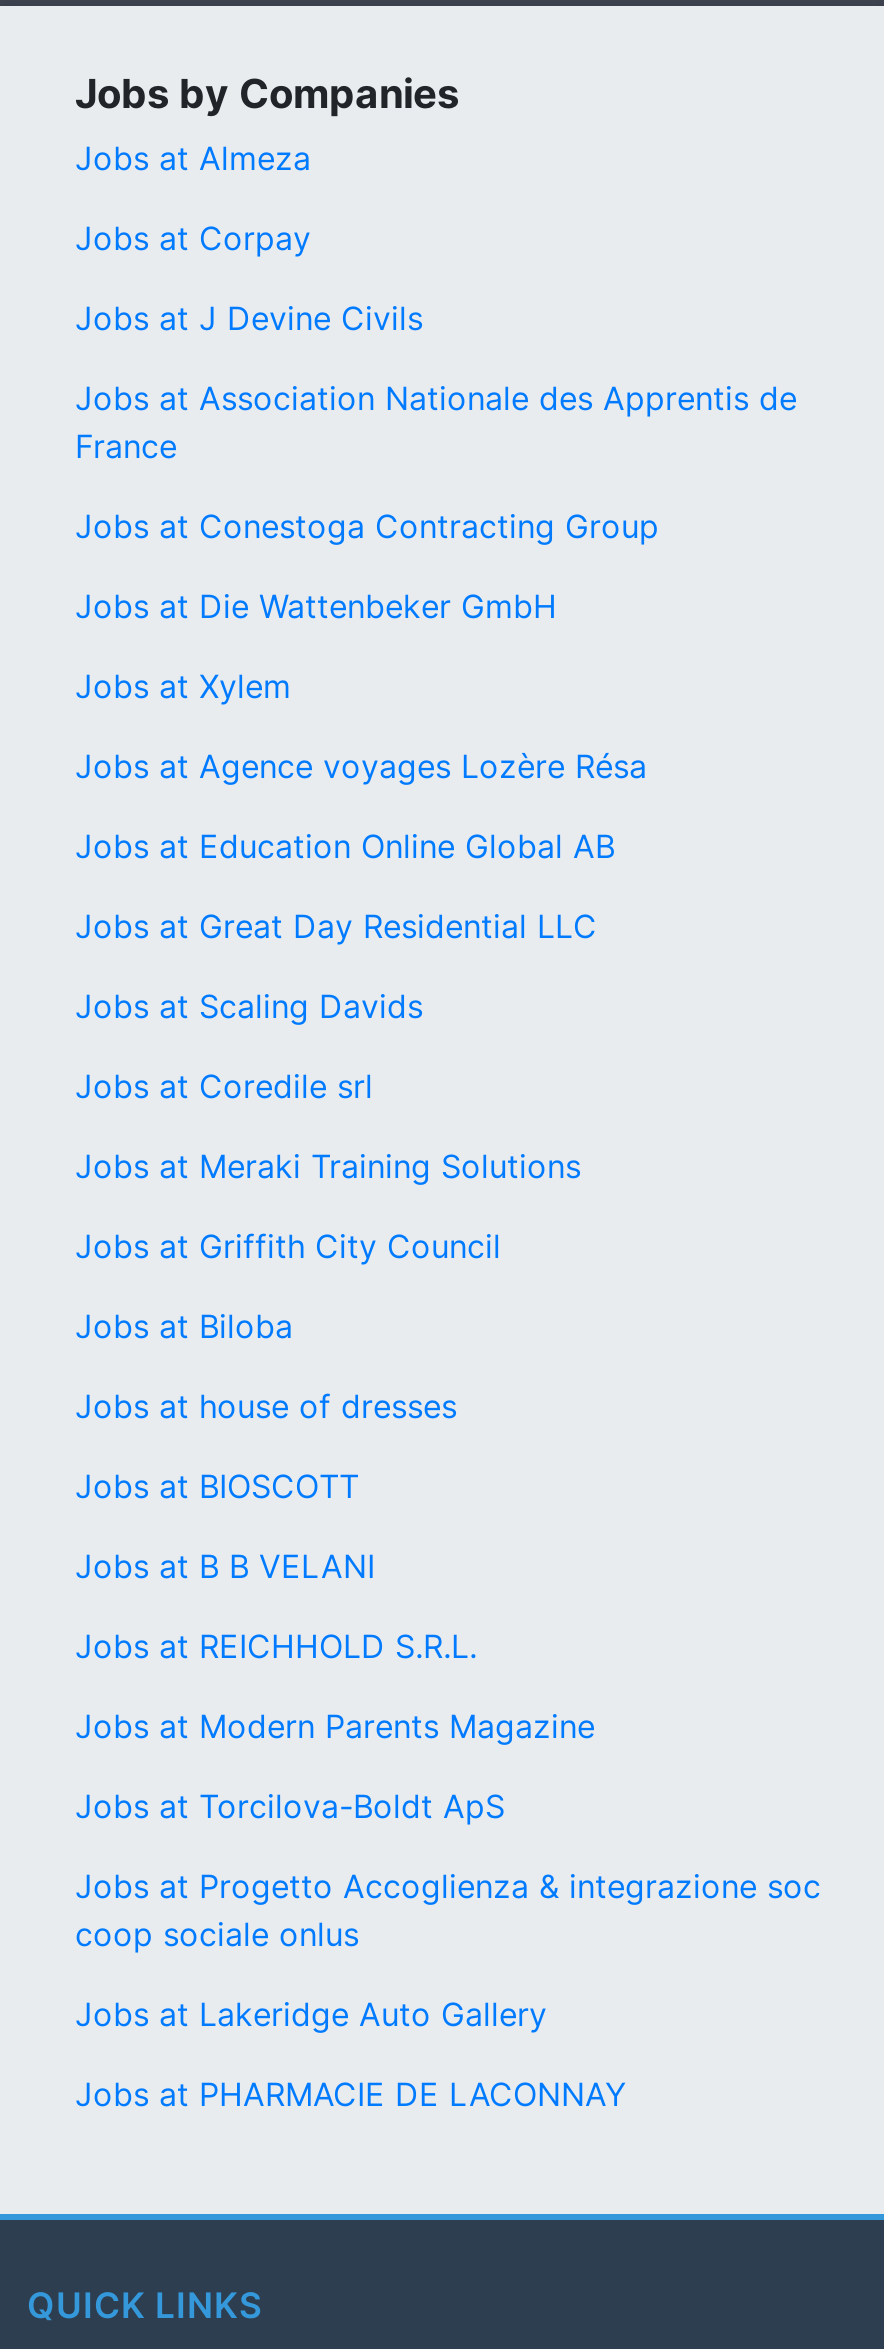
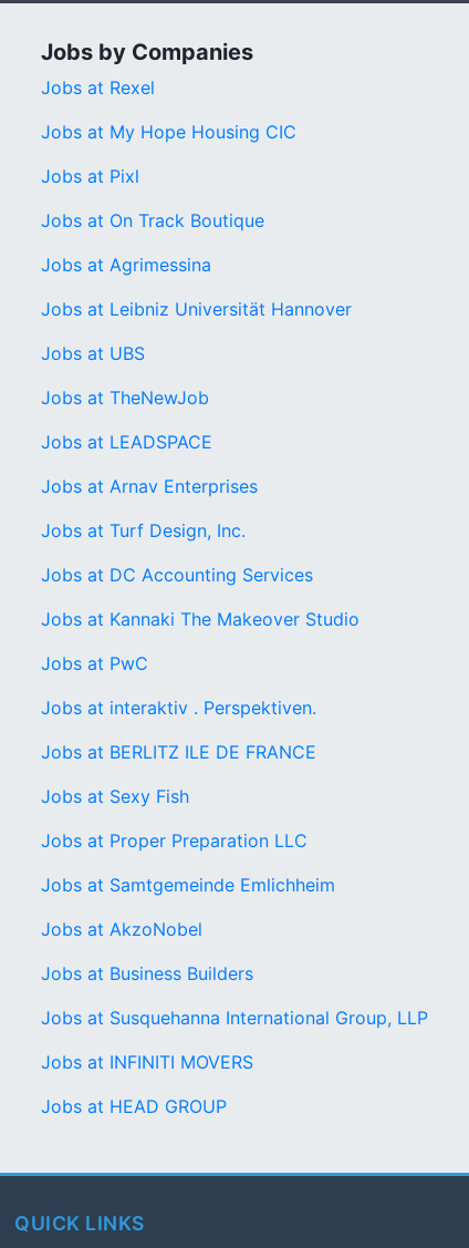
[75,138,311,178] Jobs at Almeza -> [41,76,155,99] Jobs at Rexel
[75,218,311,258] Jobs at Corpay -> [41,121,296,143] Jobs at My Hope Housing CIC
[75,298,423,338] Jobs at J Devine Civils -> [41,165,139,187] Jobs at Pixl
[75,378,797,466] Jobs at Association Nationale des Apprentis de | France -> [41,209,264,231] Jobs at On Track Boutique
[75,506,659,546] Jobs at Conestoga Contracting Group -> [41,254,211,276] Jobs at Agrimessina
[75,586,557,626] Jobs at Die Wattenbeker GmbH -> [41,298,352,320] Jobs at Leibniz Universität Hannover
[75,666,291,706] Jobs at Xylem -> [41,342,145,364] Jobs at UBS
[75,746,647,786] Jobs at Agence voyages Lozère Résa -> [41,386,209,409] Jobs at TheNewJob
[75,826,615,866] Jobs at Education Online Global AB -> [41,431,212,453] Jobs at LEADSPACE
[75,906,597,946] Jobs at Great Day Residential LLC -> [41,475,258,497] Jobs at Arnav Enterprises
[75,986,423,1026] Jobs at Scaling Davids -> [41,519,246,542] Jobs at Turf Design, Inc.
[75,1066,373,1106] Jobs at Coredile srl -> [41,564,313,586] Jobs at DC Accounting Services
[75,1146,581,1186] Jobs at Meraki Training Solutions -> [41,608,359,630] Jobs at Kannaki The Makeover Studio
[75,1226,501,1266] Jobs at Griffith City Council -> [41,652,148,674] Jobs at PwC
[75,1306,293,1346] Jobs at Biloba -> [41,697,316,719] Jobs at interaktiv . Perspektiven.
[75,1386,457,1426] Jobs at house of dresses -> [41,741,316,763] Jobs at BERLITZ ILE DE FRANCE
[75,1466,359,1506] Jobs at BIOSCOTT -> [41,785,189,807] Jobs at Sexy Fish
[75,1546,375,1586] Jobs at B B VELANI -> [41,829,308,852] Jobs at Proper Preparation LLC
[75,1626,477,1666] Jobs at REICHHOLD S.R.L. -> [41,874,335,896] Jobs at Samtgemeinde Emlichheim
[75,1706,595,1746] Jobs at Modern Parents Magazine -> [41,918,202,940] Jobs at AkzoNobel
[75,1786,505,1826] Jobs at Torcilova-Boldt ApS -> [41,962,253,984] Jobs at Business Builders
[75,1866,821,1954] Jobs at Progetto Accoglienza & integrazione soc | coop sociale onlus -> [41,1007,428,1029] Jobs at Susquehanna International Group, LLP
[75,1994,547,2034] Jobs at Lakeridge Auto Gallery -> [41,1051,253,1073] Jobs at INFINITI MOVERS
[75,2074,627,2114] Jobs at PHARMACIE DE LACONNAY -> [41,1095,227,1117] Jobs at HEAD GROUP

